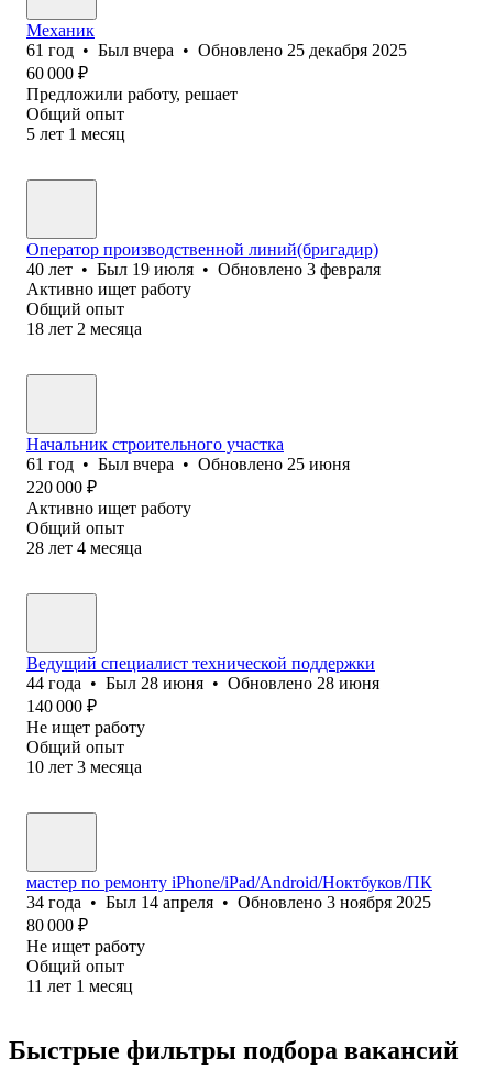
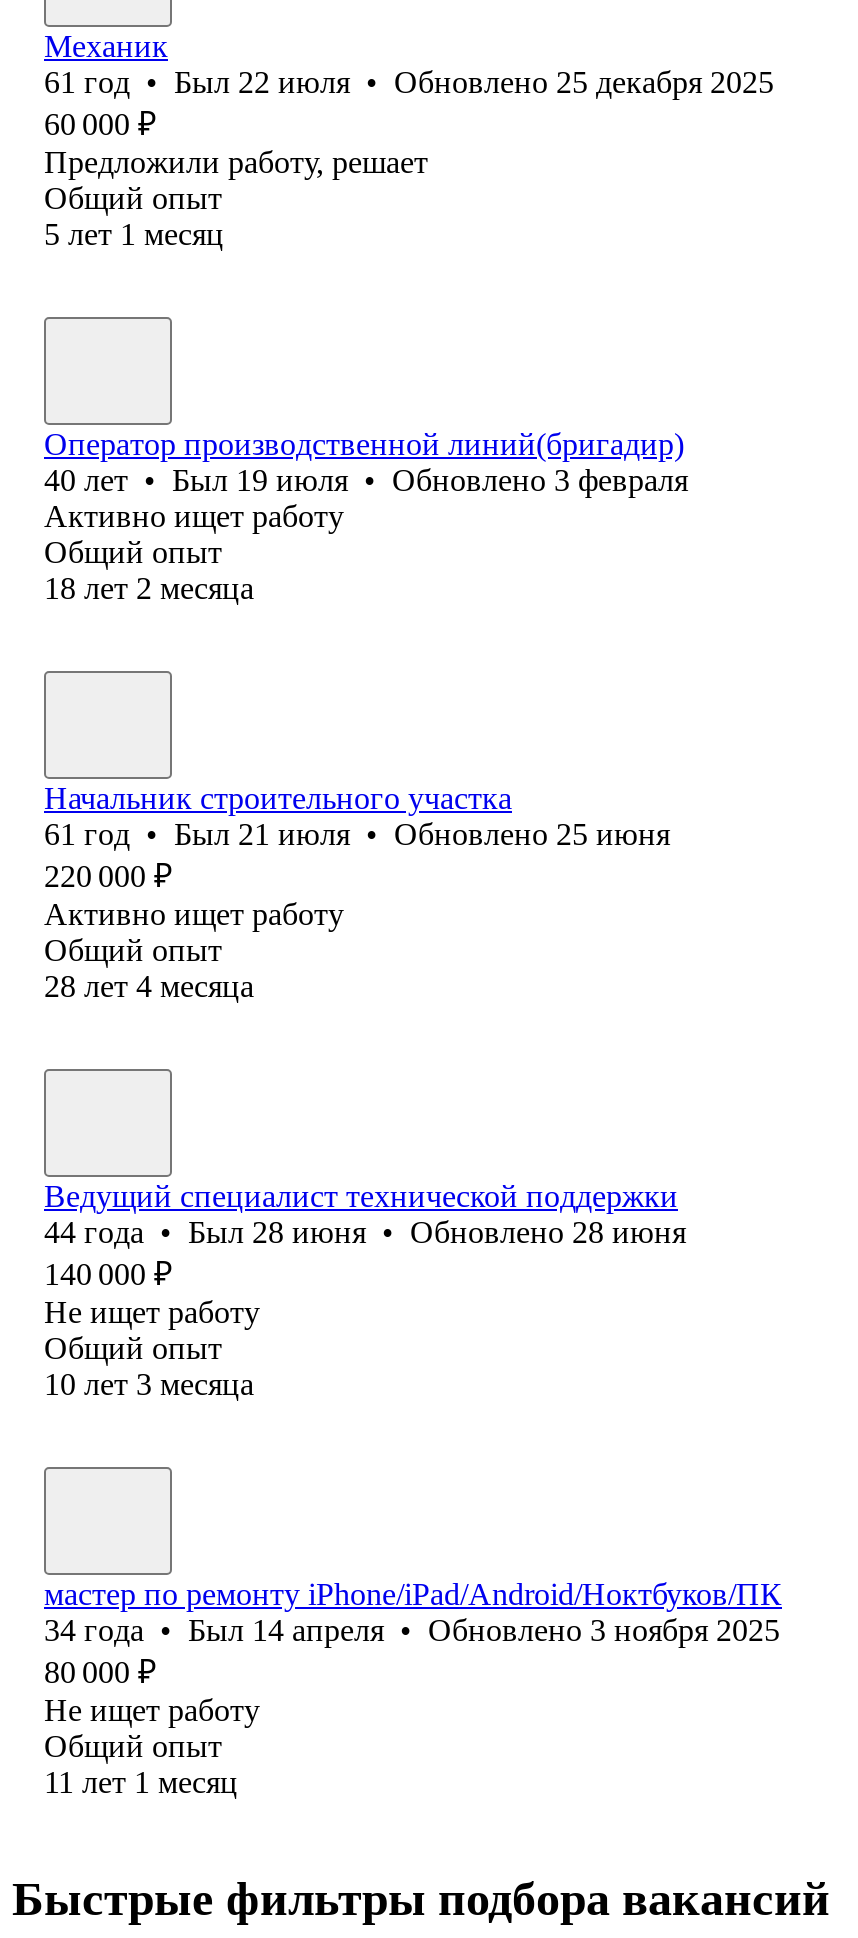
[26,41,407,59] 61 год • Был вчера • Обновлено 25 декабря 2025 -> [44,65,774,99] 61 год • Был 22 июля • Обновлено 25 декабря 2025
[26,455,350,473] 61 год • Был вчера • Обновлено 25 июня -> [44,817,670,851] 61 год • Был 21 июля • Обновлено 25 июня

